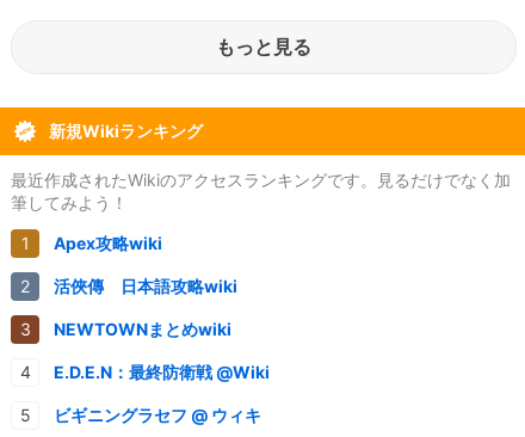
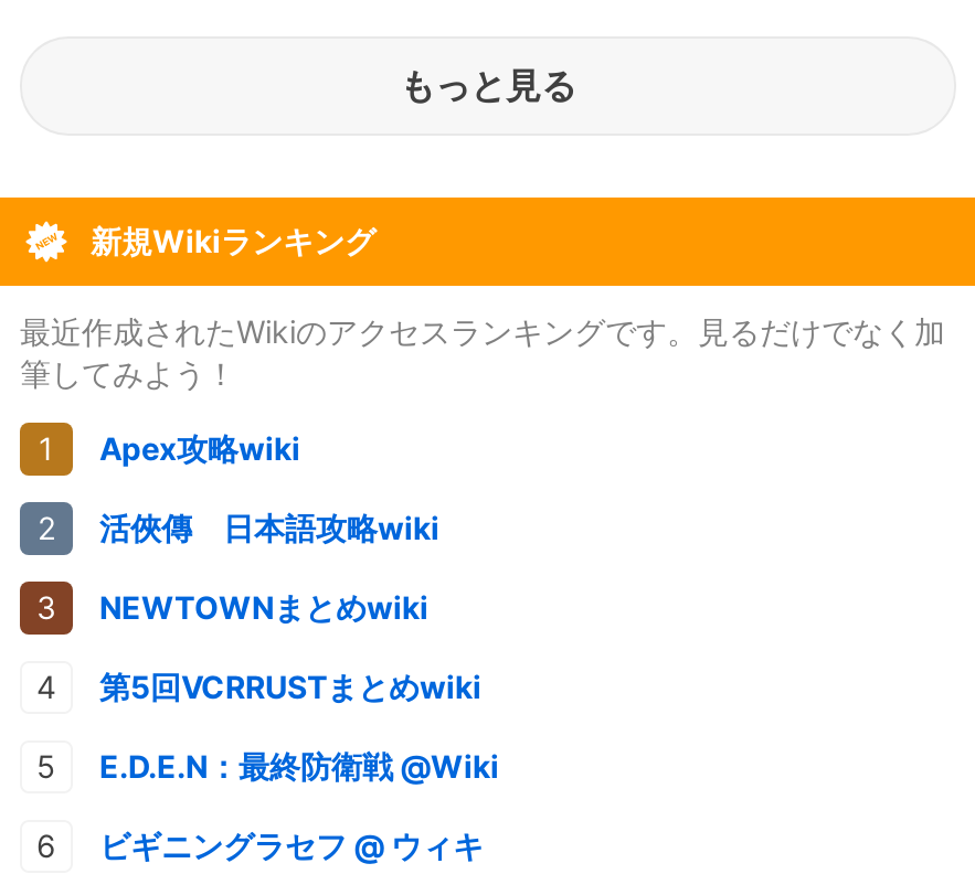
none -> [99,667,481,704] 第5回VCRRUSTまとめwiki

